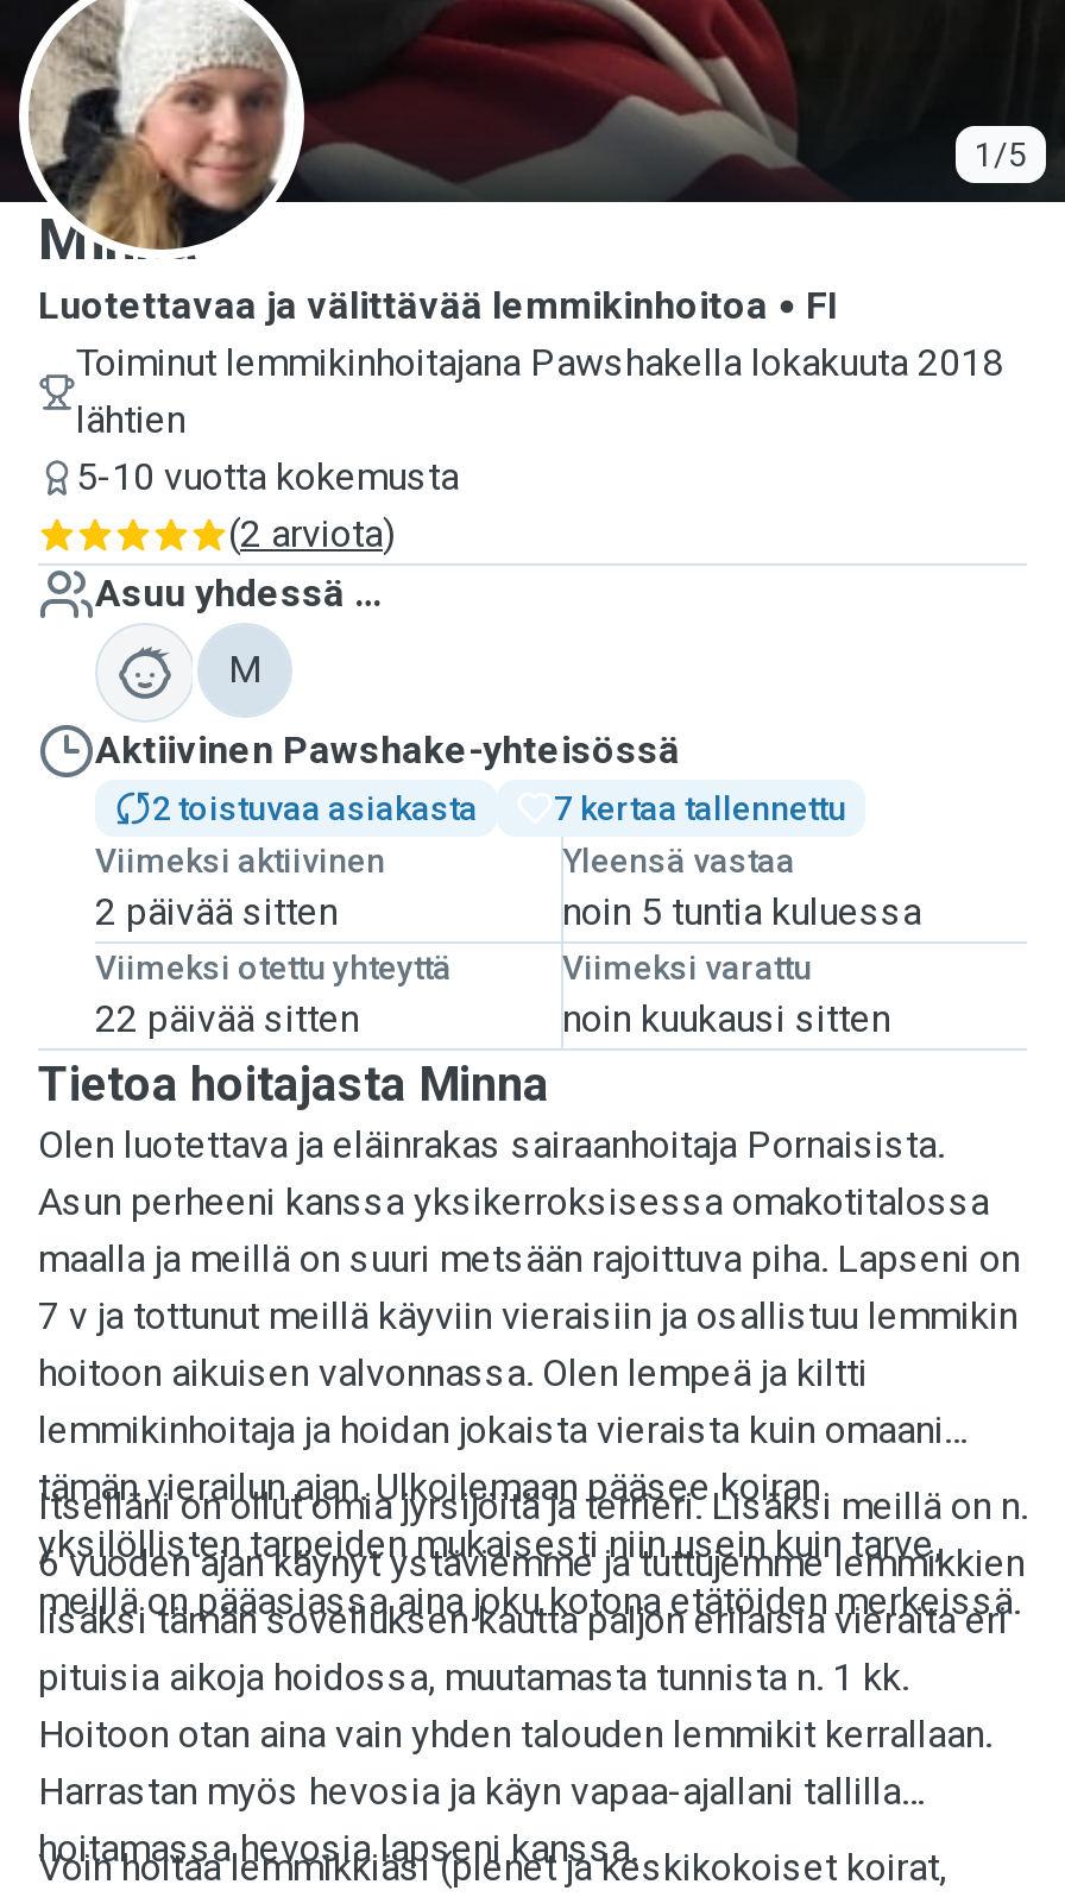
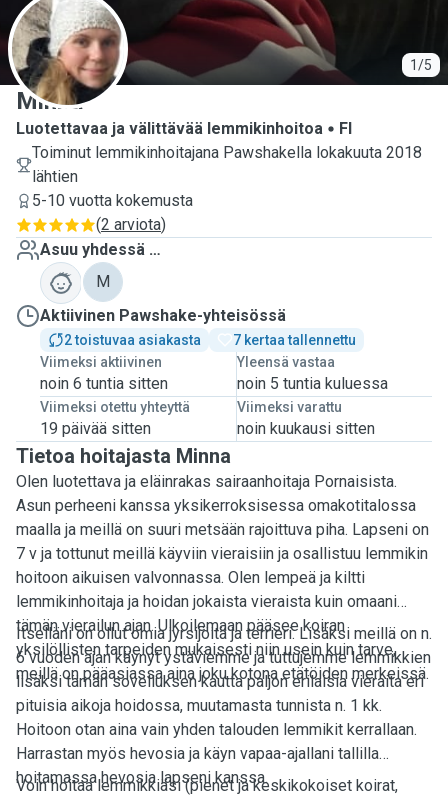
[95,889,338,934] 2 päivää sitten -> [40,374,168,393] noin 6 tuntia sitten
[95,996,359,1041] 22 päivää sitten -> [40,419,151,438] 19 päivää sitten

